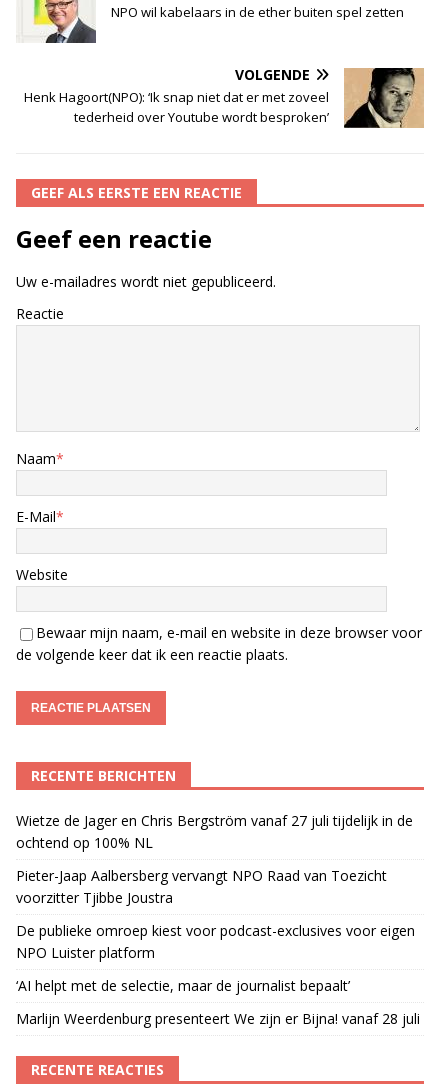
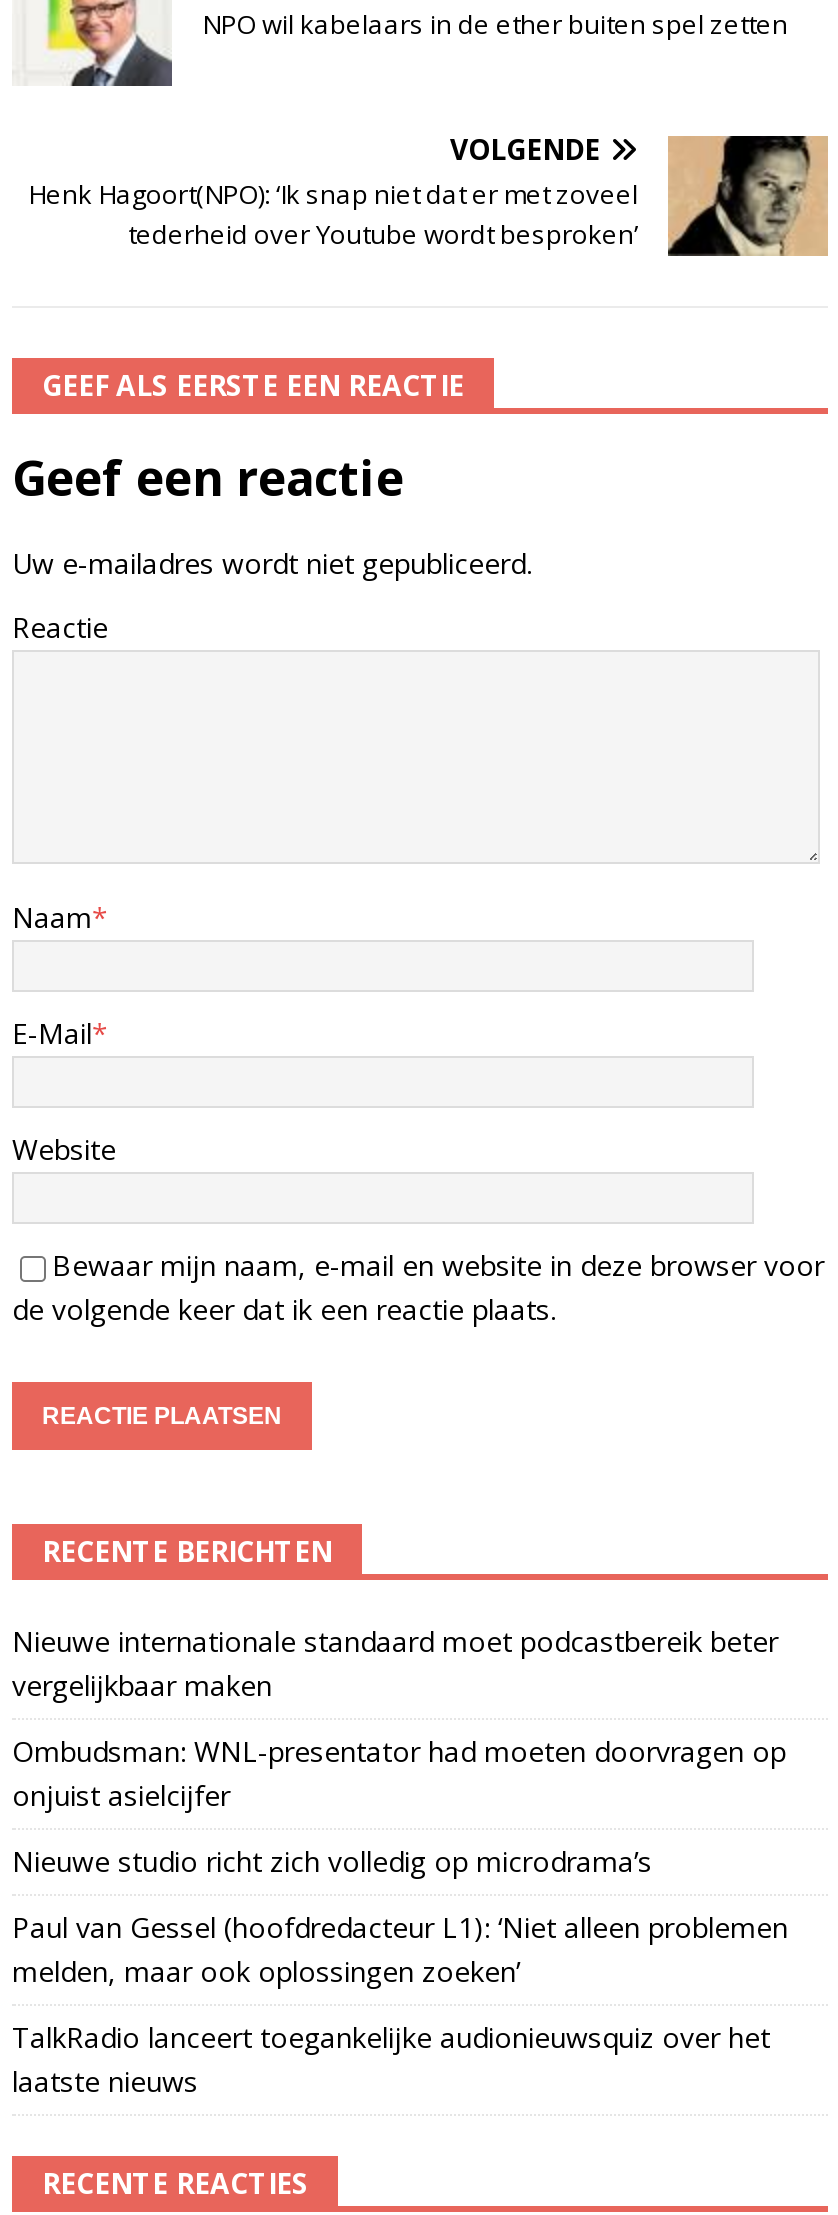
[16,811,413,852] Wietze de Jager en Chris Bergström vanaf 27 juli tijdelijk in de | ochtend op 100% NL -> [12,1622,778,1704] Nieuwe internationale standaard moet podcastbereik beter | vergelijkbaar maken
[16,866,387,907] Pieter-Jaap Aalbersberg vervangt NPO Raad van Toezicht | voorzitter Tjibbe Joustra -> [12,1732,786,1814] Ombudsman: WNL-presentator had moeten doorvragen op | onjuist asielcijfer
[16,921,415,962] De publieke omroep kiest voor podcast-exclusives voor eigen | NPO Luister platform -> [12,1842,652,1880] Nieuwe studio richt zich volledig op microdrama’s
[16,976,350,995] ‘AI helpt met de selectie, maar de journalist bepaalt’ -> [12,1908,788,1990] Paul van Gessel (hoofdredacteur L1): ‘Niet alleen problemen | melden, maar ook oplossingen zoeken’
[16,1009,420,1028] Marlijn Weerdenburg presenteert We zijn er Bijna! vanaf 28 juli -> [12,2018,770,2100] TalkRadio lanceert toegankelijke audionieuwsquiz over het | laatste nieuws

